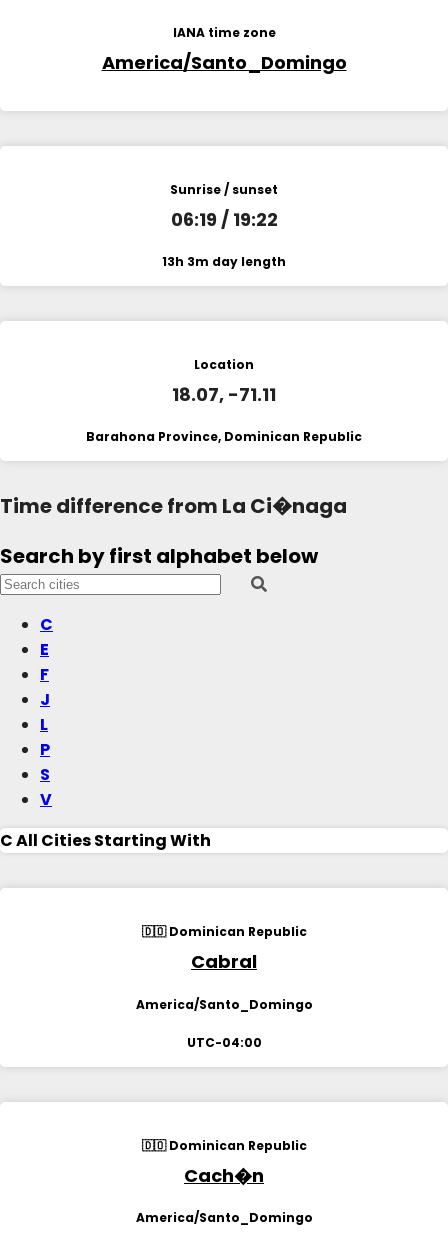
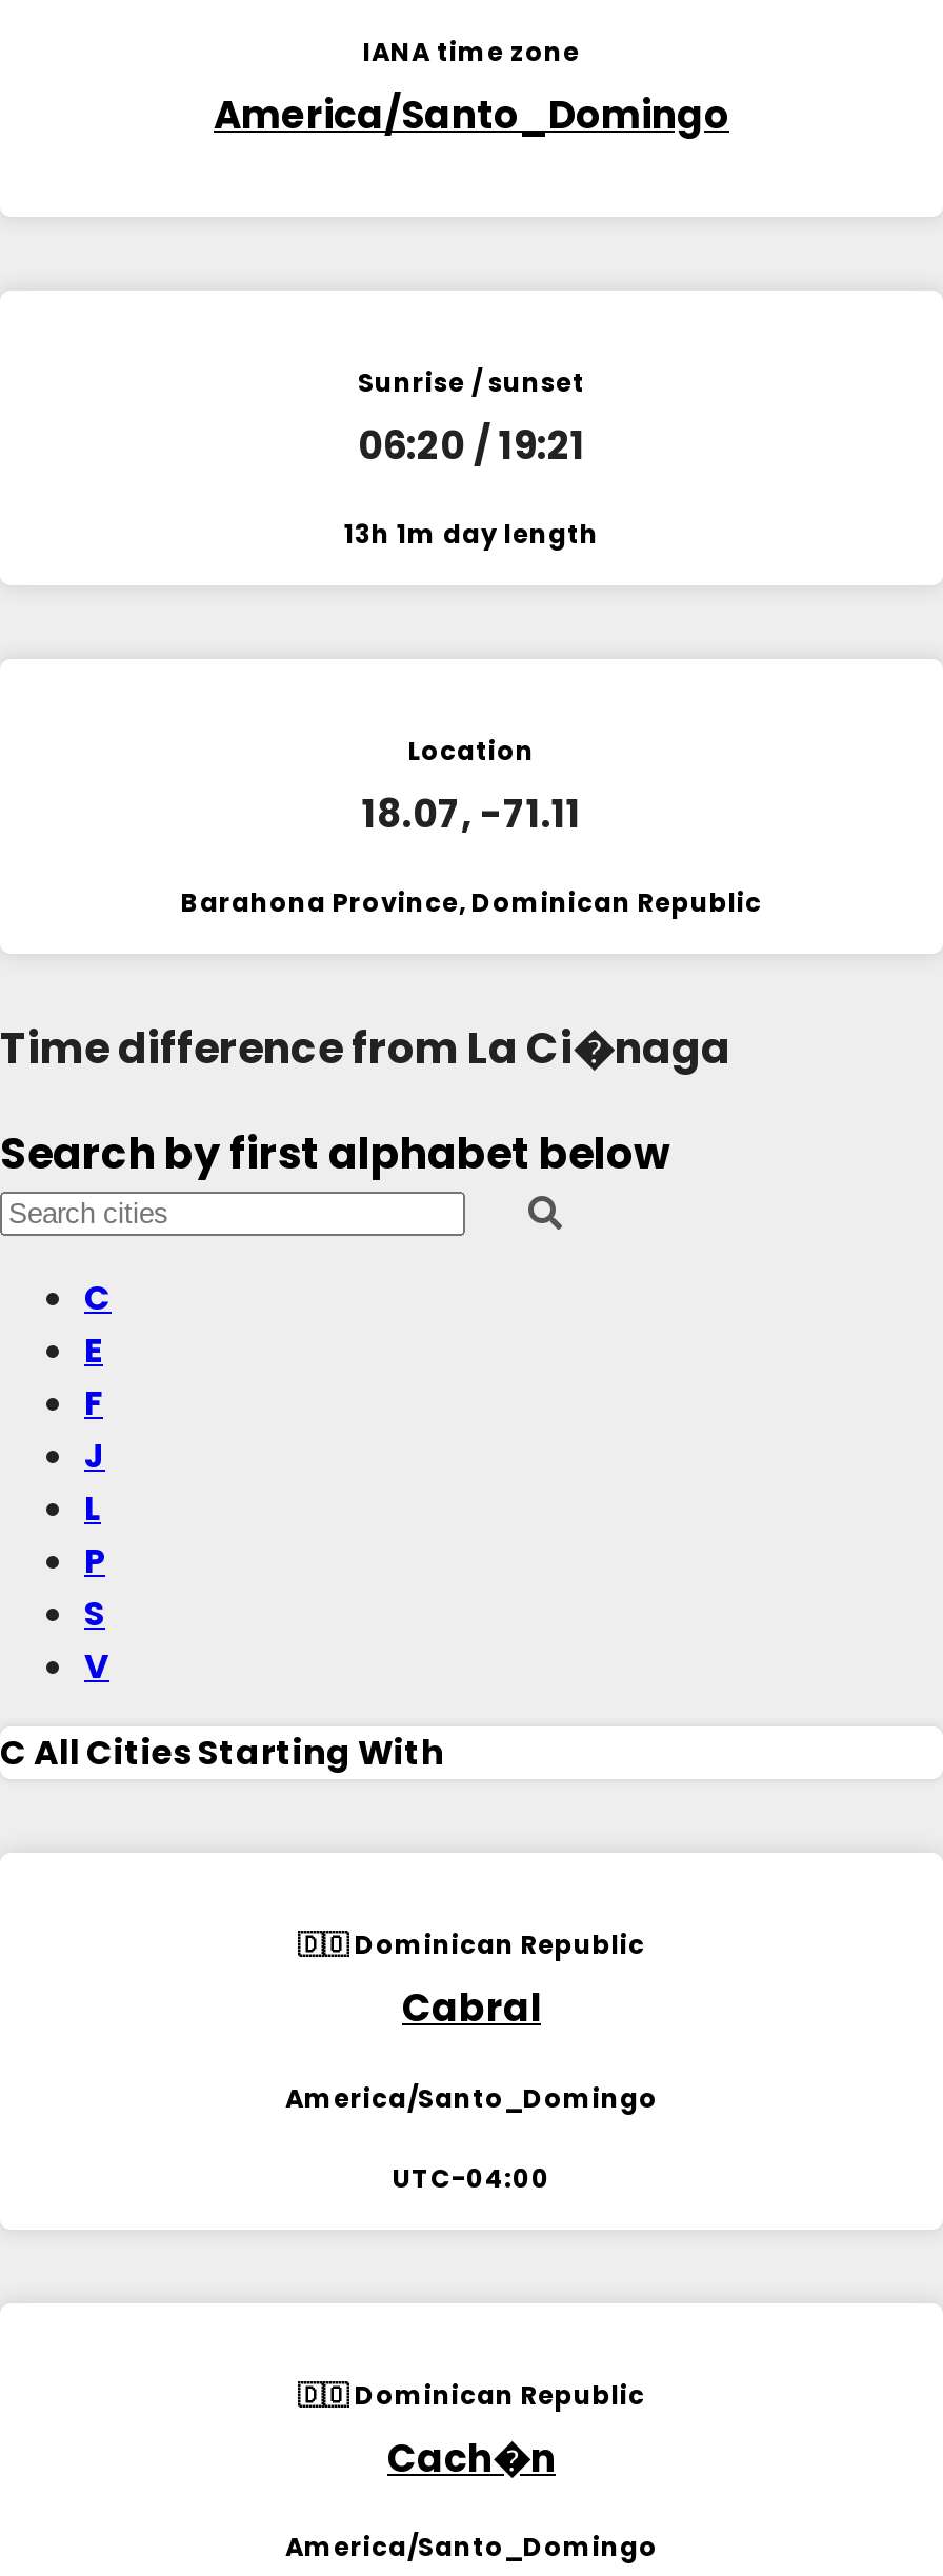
[170,207,277,232] 06:19 / 19:22 -> [358,420,585,472] 06:20 / 19:21
[162,253,286,270] 13h 3m day length -> [344,517,599,552] 13h 1m day length

